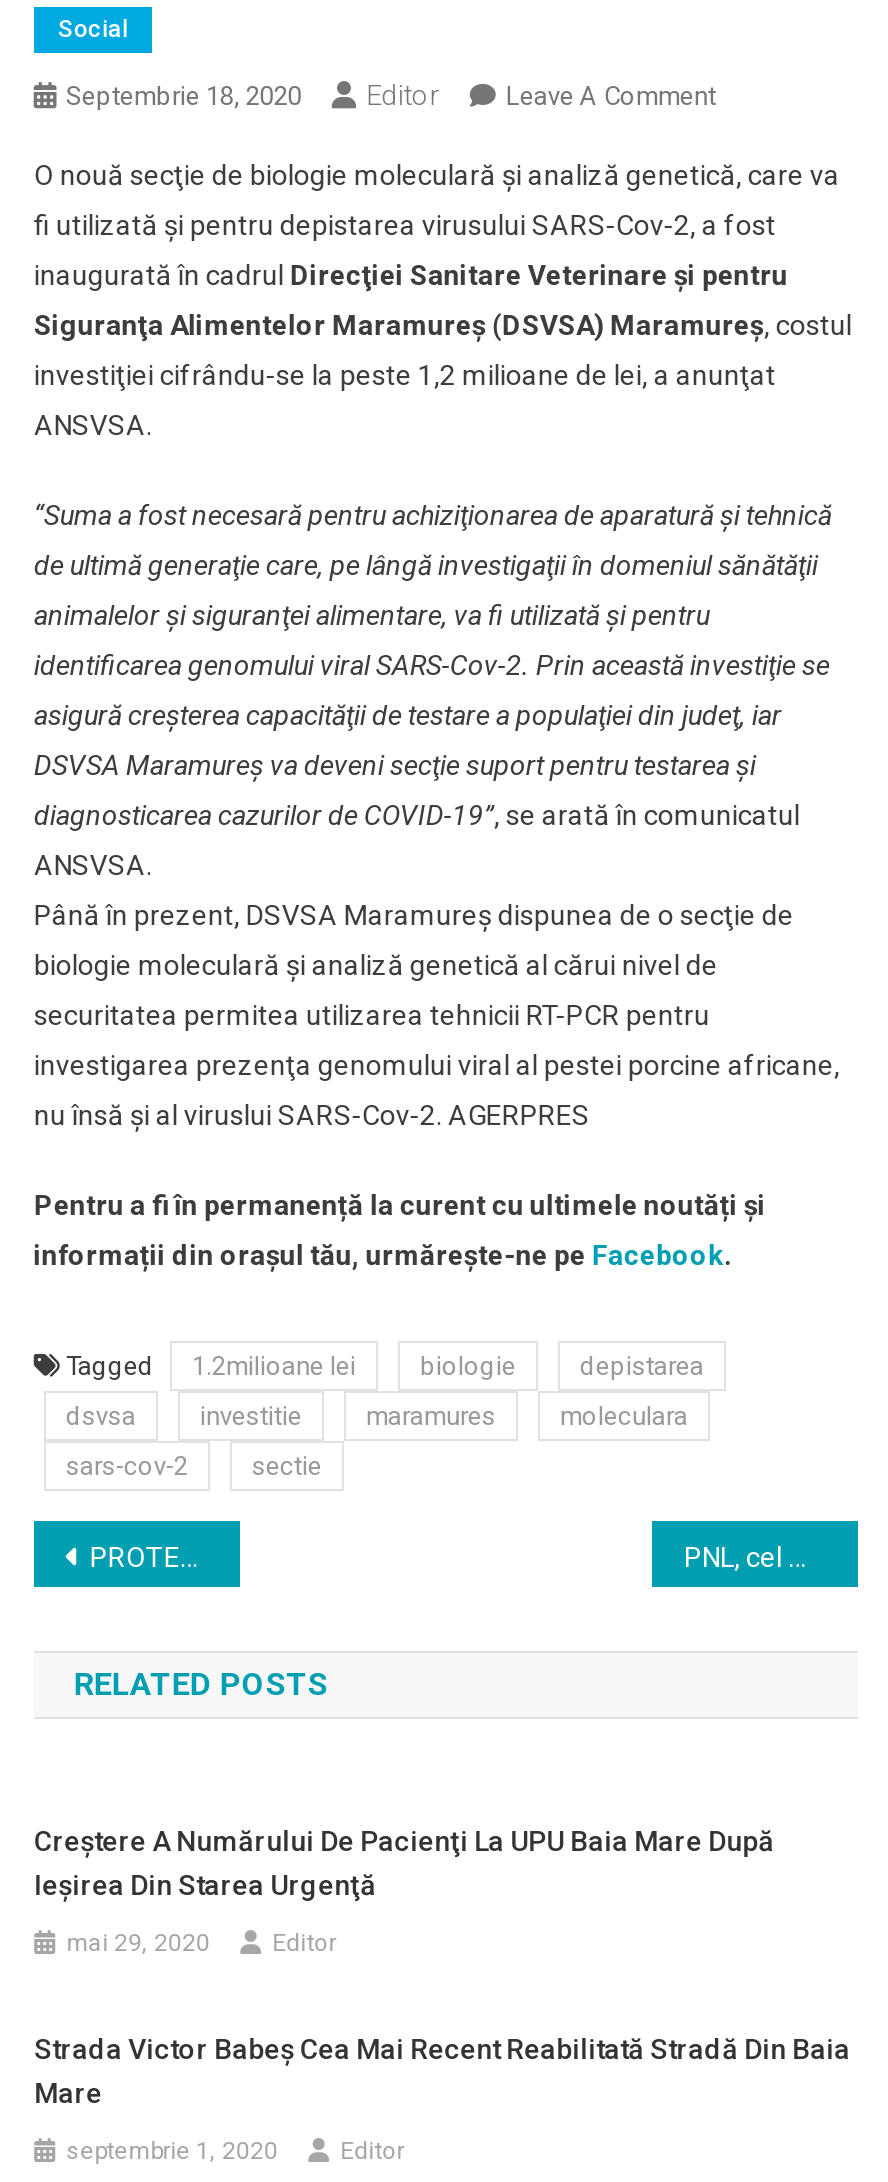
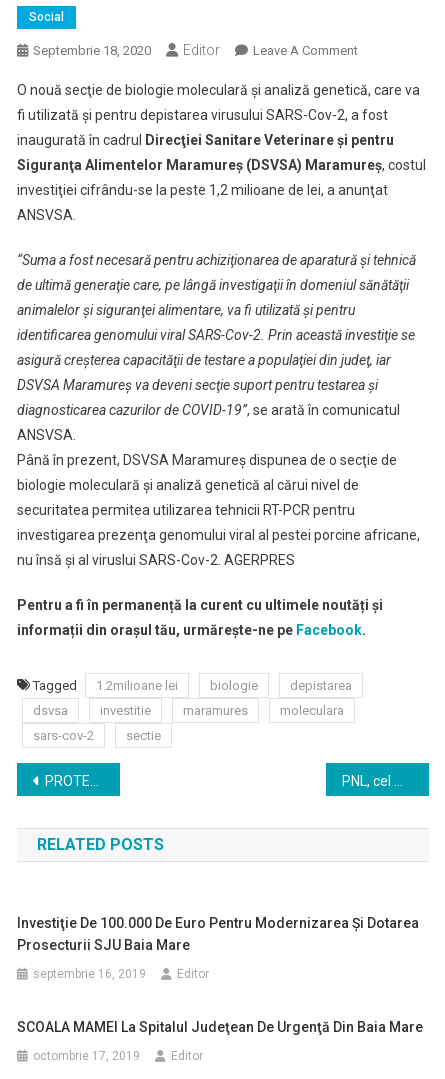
[34,1825,774,1901] Creştere A Numărului De Pacienţi La UPU Baia Mare După | Ieşirea Din Starea Urgenţă -> [17,915,419,953] Investiţie De 100.000 De Euro Pentru Modernizarea Şi Dotarea | Prosecturii SJU Baia Mare
[66,1929,210,1957] mai 29, 2020 -> [33,967,146,981] septembrie 16, 2019
[34,2033,850,2109] Strada Victor Babeș Cea Mai Recent Reabilitată Stradă Din Baia | Mare -> [17,1019,423,1035] SCOALA MAMEI La Spitalul Judeţean De Urgenţă Din Baia Mare
[66,2137,278,2165] septembrie 1, 2020 -> [33,1049,140,1063] octombrie 17, 2019

